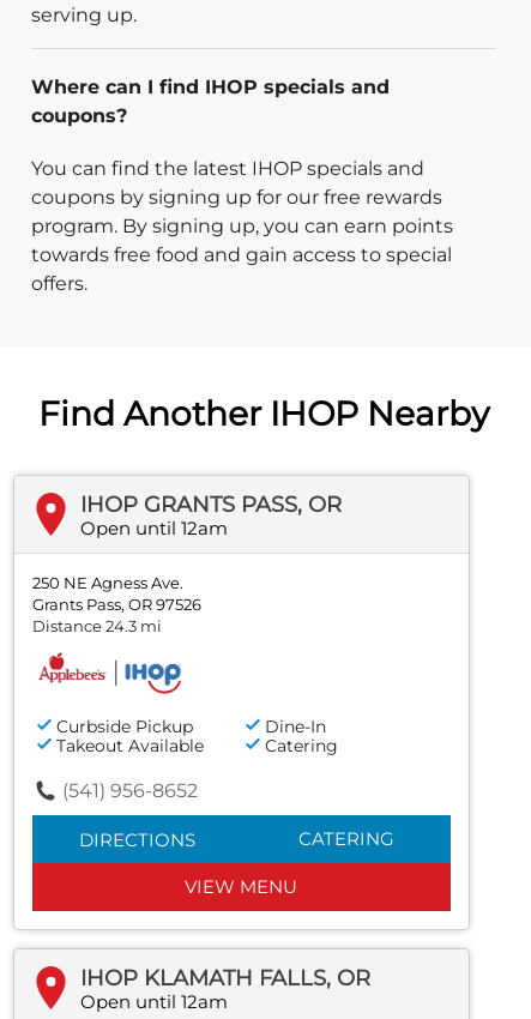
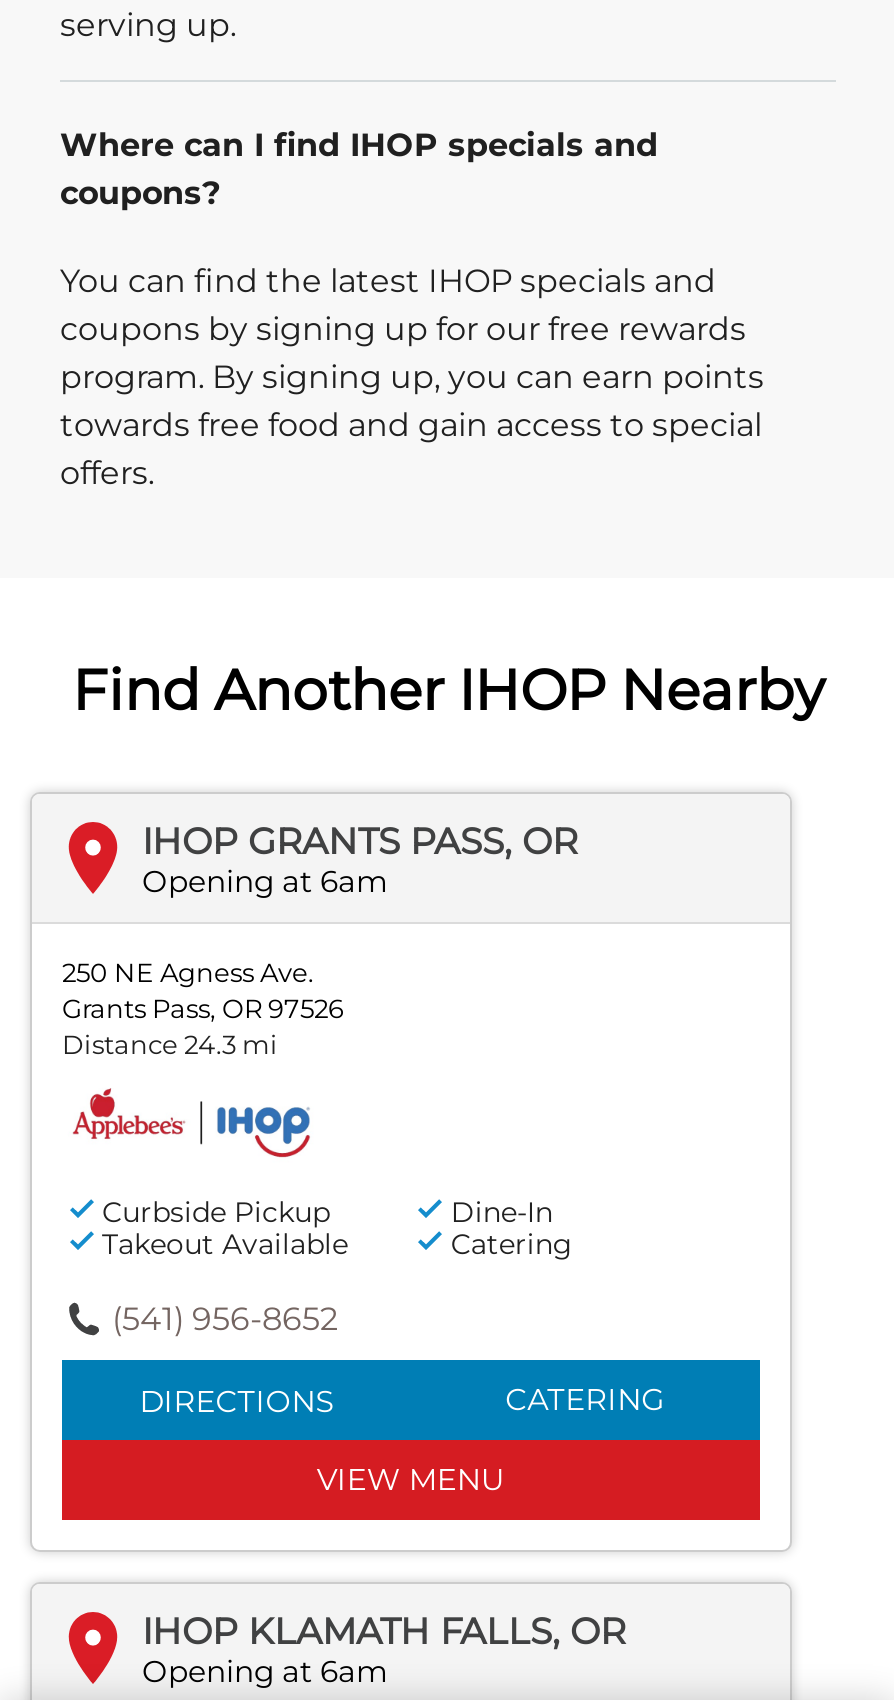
[80,516,228,539] Open until 12am -> [142,862,388,900] Opening at 6am
[80,990,228,1012] Open until 12am -> [142,1651,388,1689] Opening at 6am

